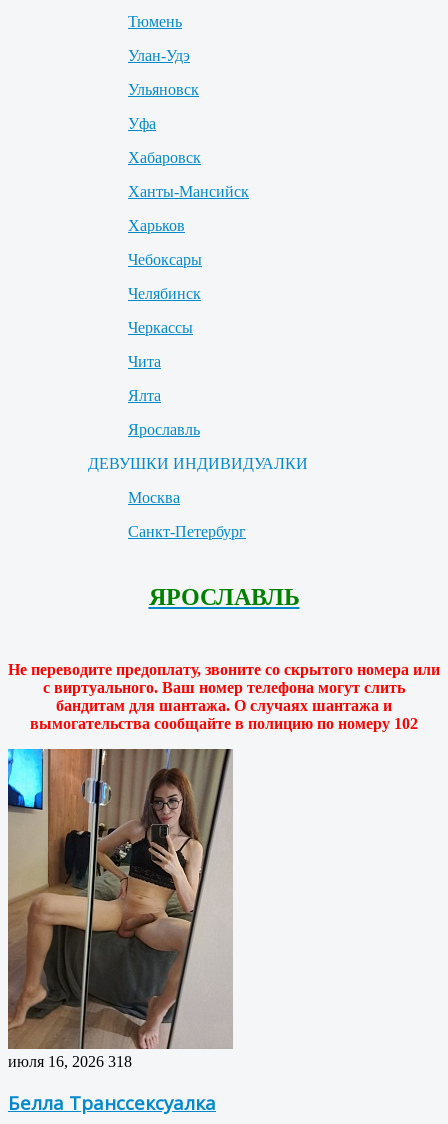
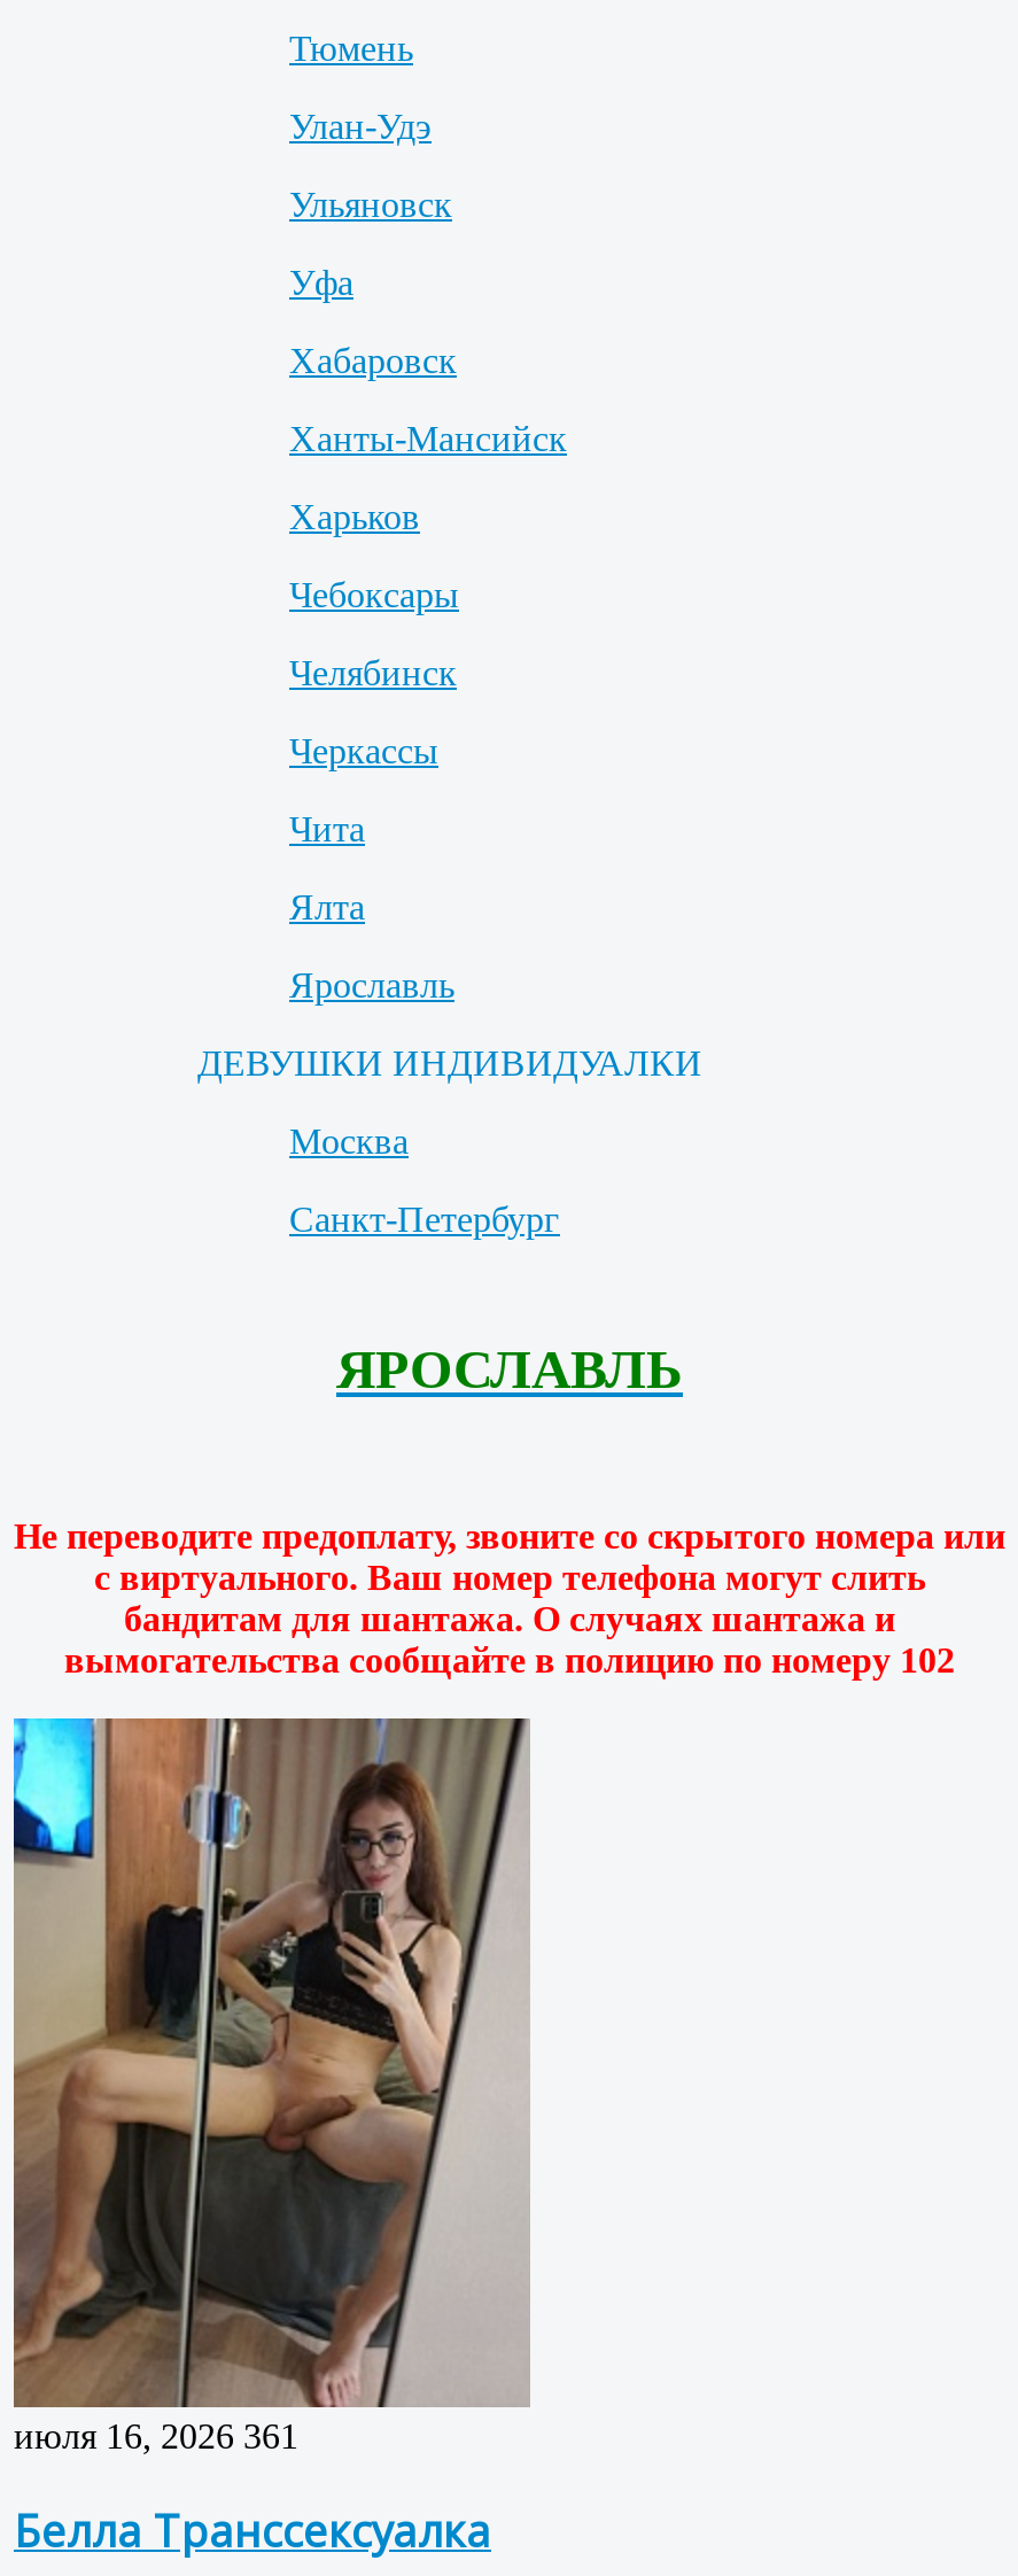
[8,1053,132,1070] июля 16, 2026 318 -> [14,2416,298,2455] июля 16, 2026 361

